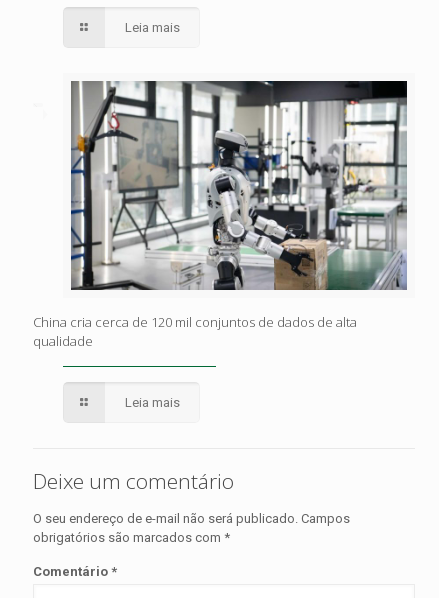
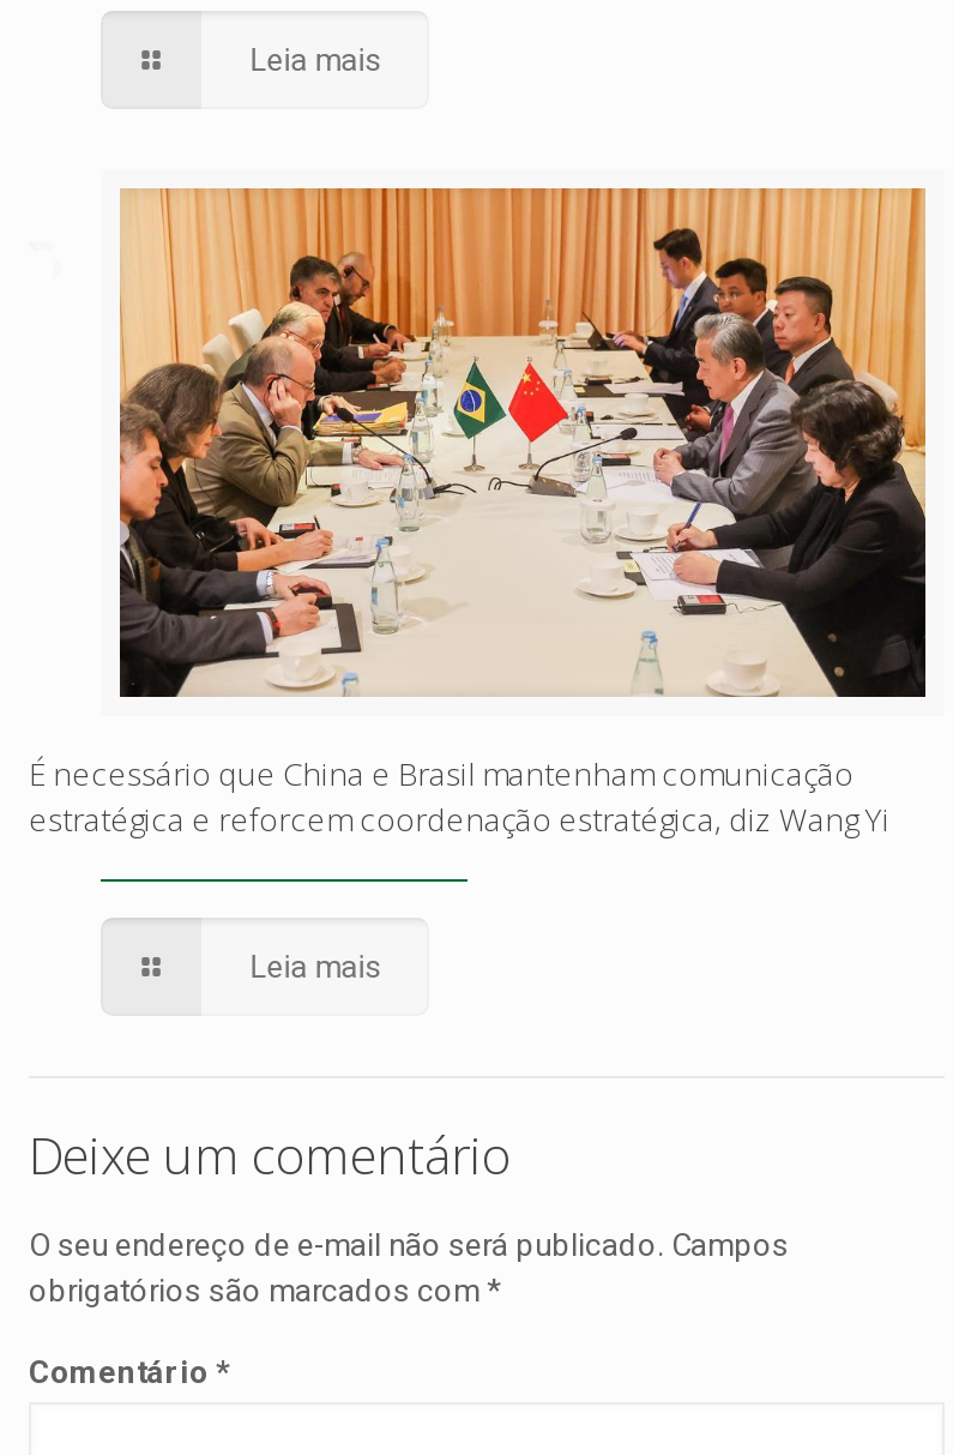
[33,80,408,350] [image] | China cria cerca de 120 mil conjuntos de dados de alta | qualidade -> [29,186,928,840] [image] | É necessário que China e Brasil mantenham comunicação | estratégica e reforcem coordenação estratégica, diz Wang Yi

